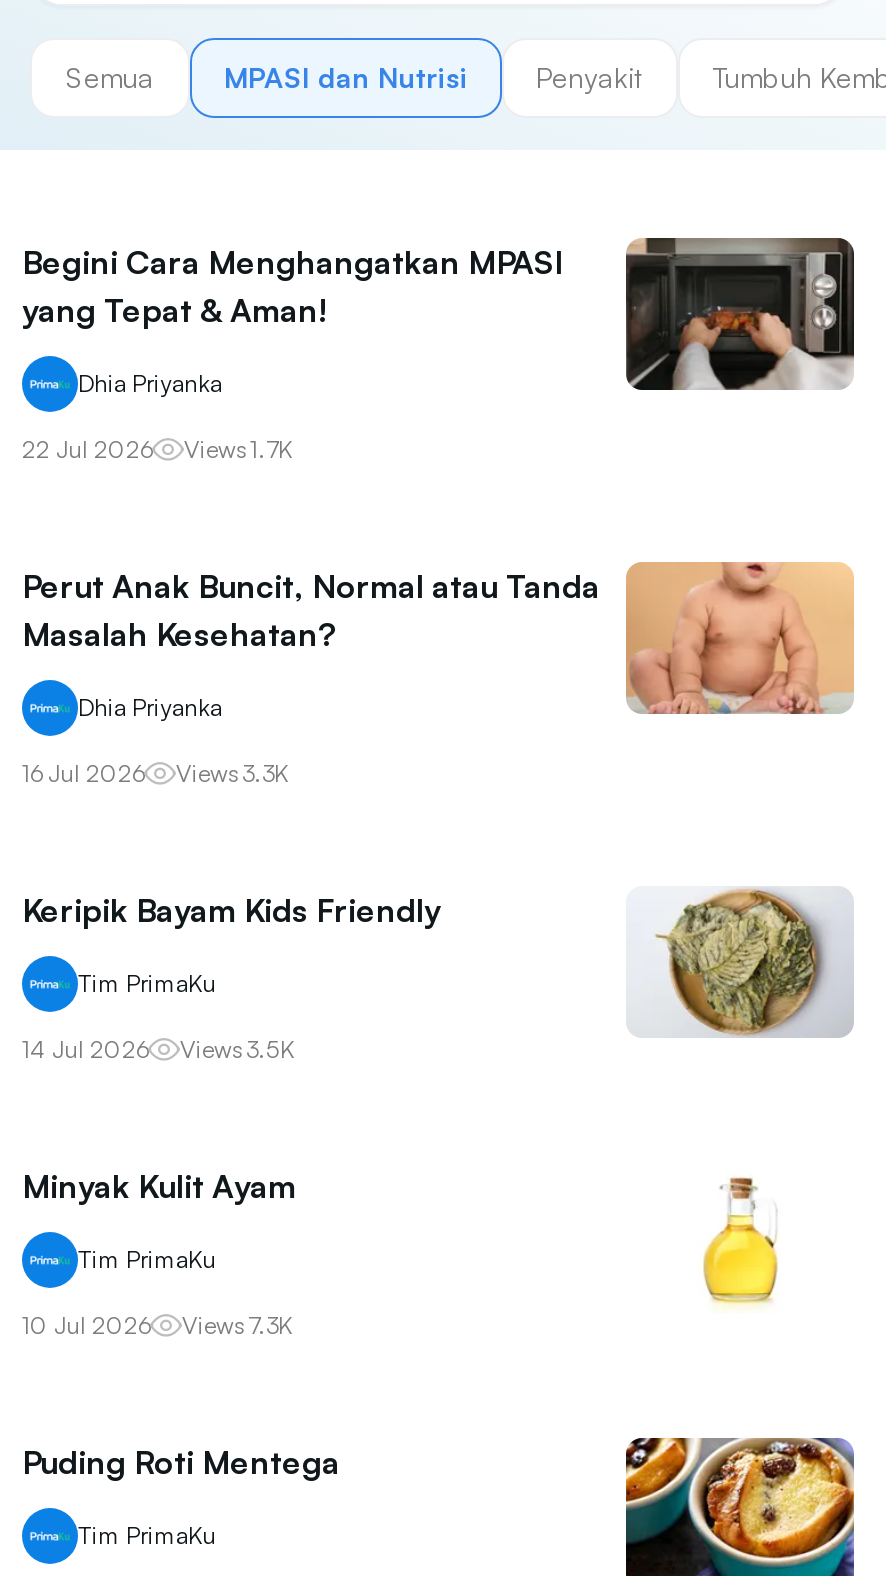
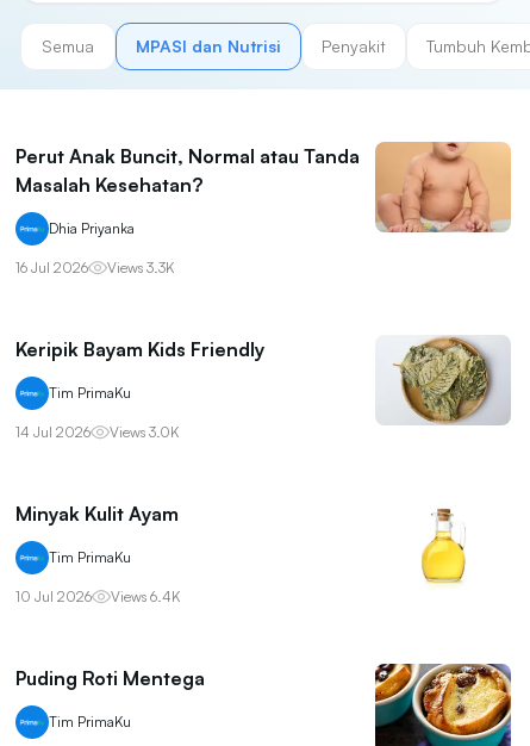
[22,236,856,464] [image] | Begini Cara Menghangatkan MPASI | yang Tepat & Aman! | Dhia Priyanka | 22 Jul 2026 | Views1.7K -> none
[22,1034,294,1064] 14 Jul 2026 Views3.5K -> [15,423,179,441] 14 Jul 2026 Views3.0K
[22,1310,292,1340] 10 Jul 2026 Views7.3K -> [15,588,180,605] 10 Jul 2026 Views6.4K

